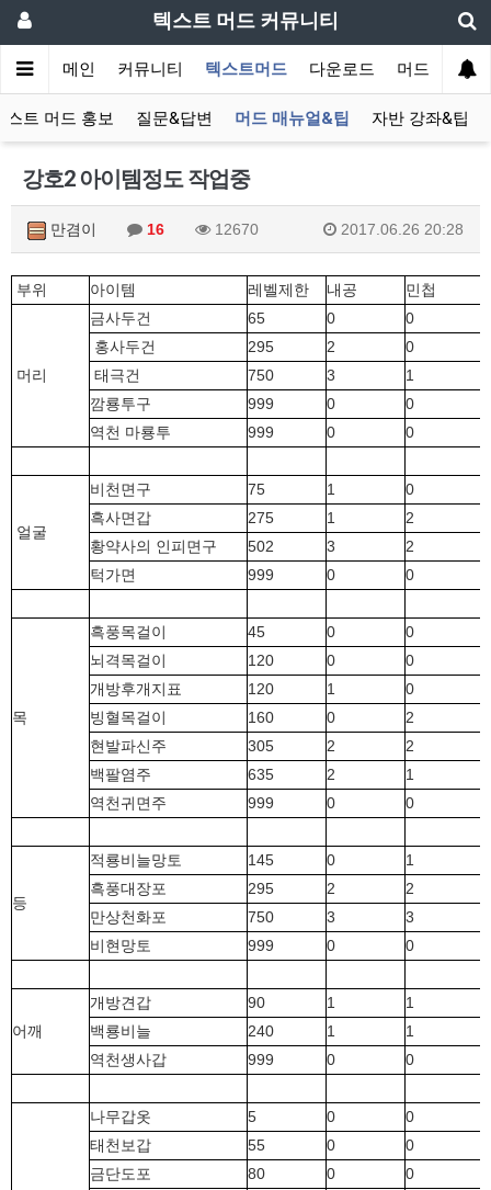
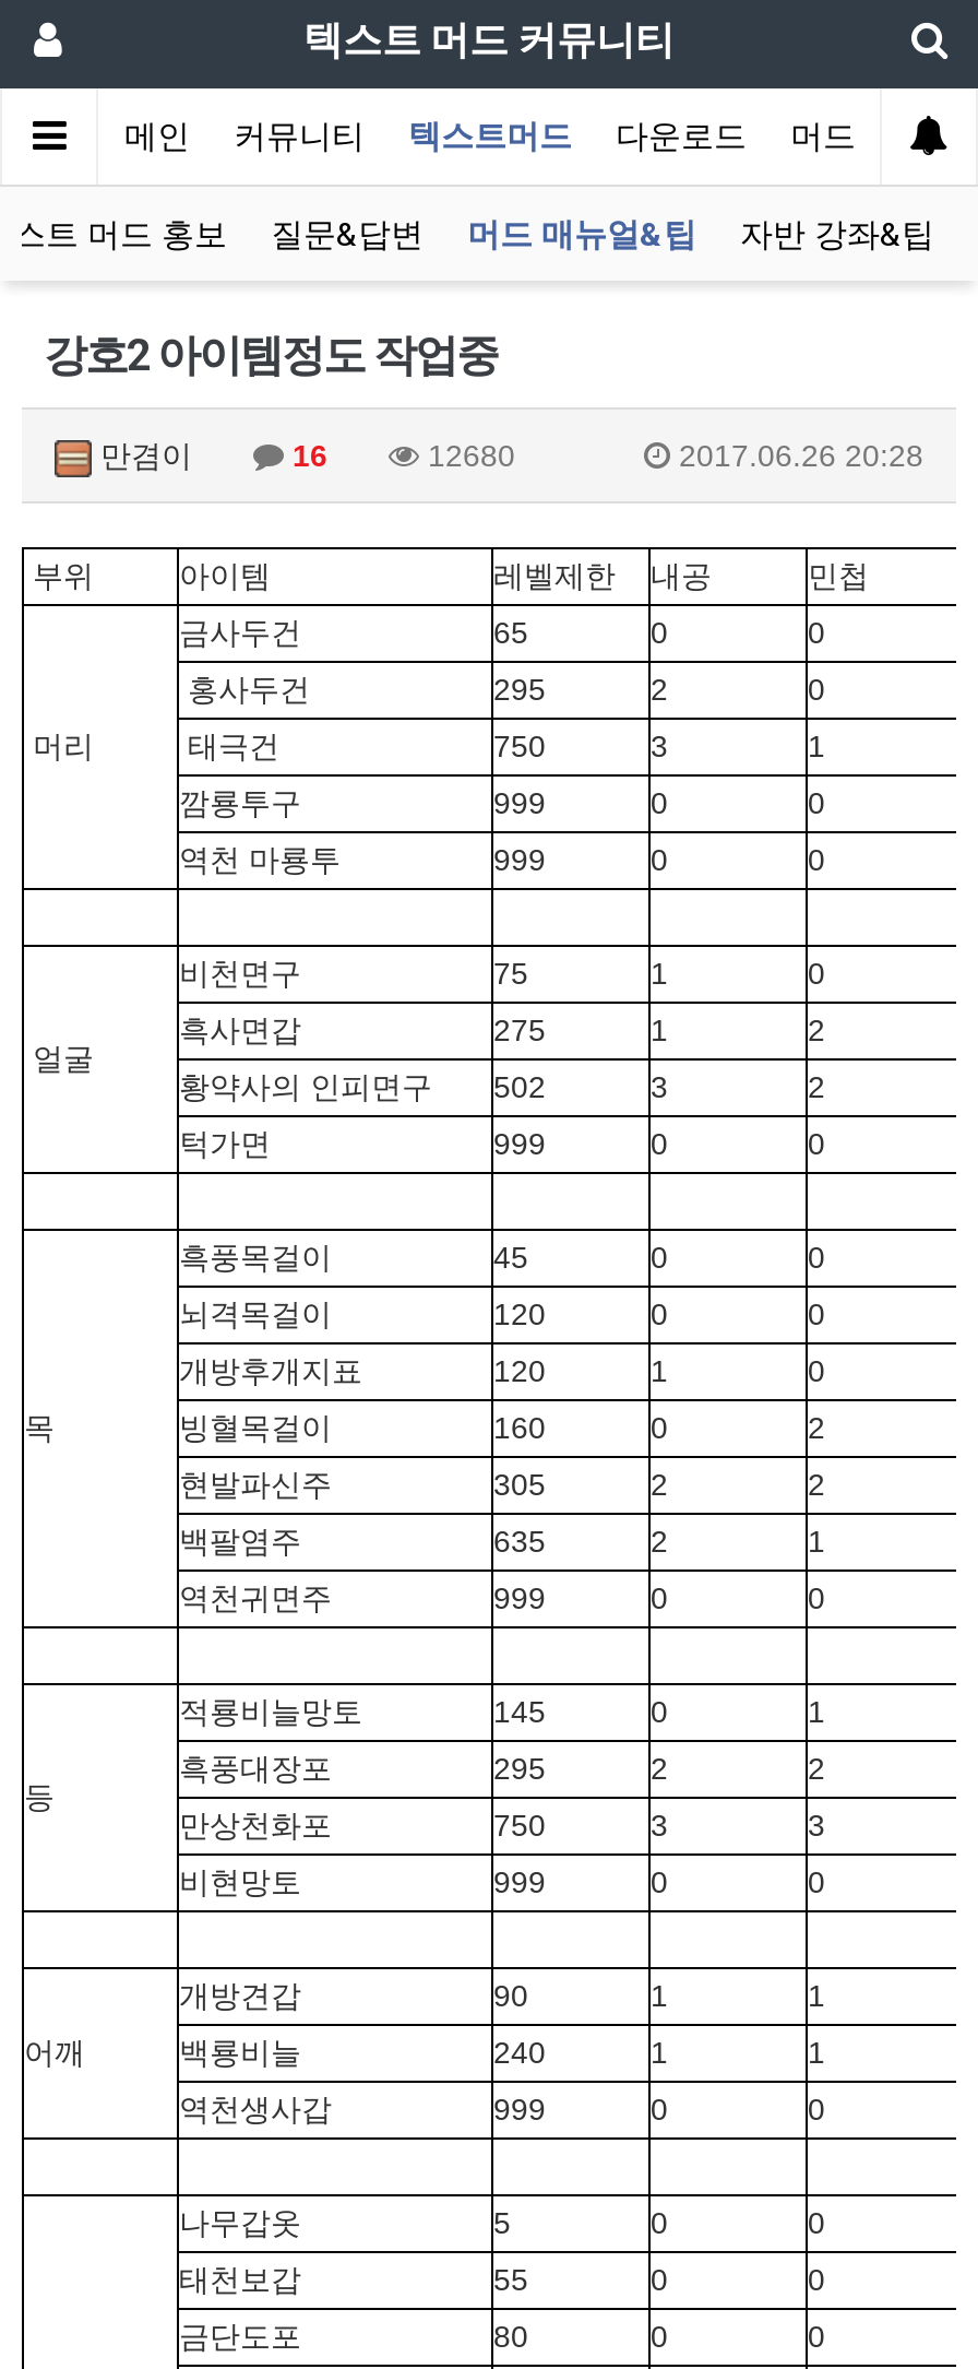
[210,220,259,238] 12670 -> [419,438,515,473] 12680

